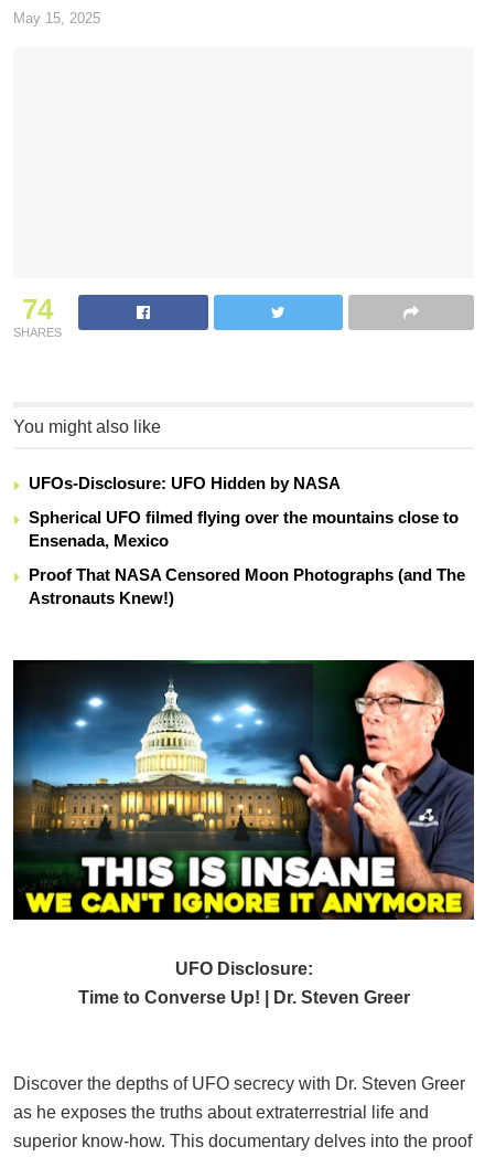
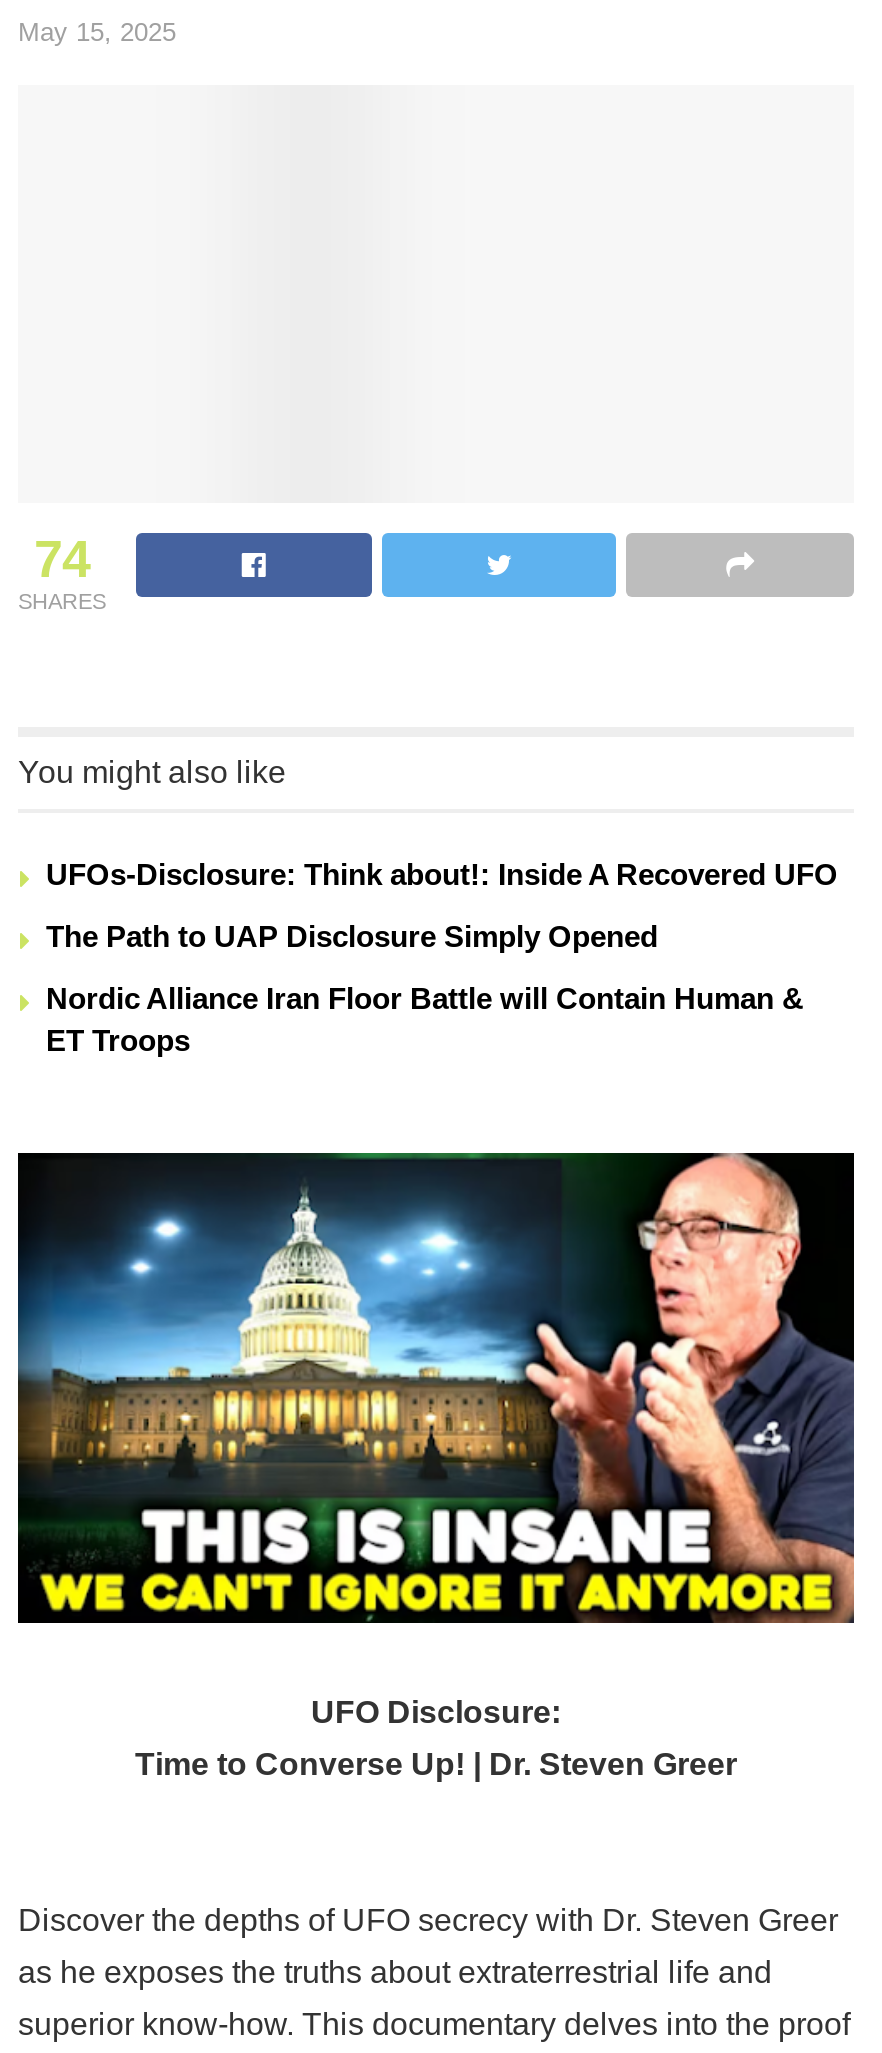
[29,473,341,492] UFOs-Disclosure: UFO Hidden by NASA -> [46,857,838,891] UFOs-Disclosure: Think about!: Inside A Recovered UFO
[29,508,459,550] Spherical UFO filmed flying over the mountains close to | Ensenada, Mexico -> [46,919,658,953] The Path to UAP Disclosure Simply Opened
[29,565,465,607] Proof That NASA Censored Moon Photographs (and The | Astronauts Knew!) -> [46,981,804,1057] Nordic Alliance Iran Floor Battle will Contain Human & | ET Troops

